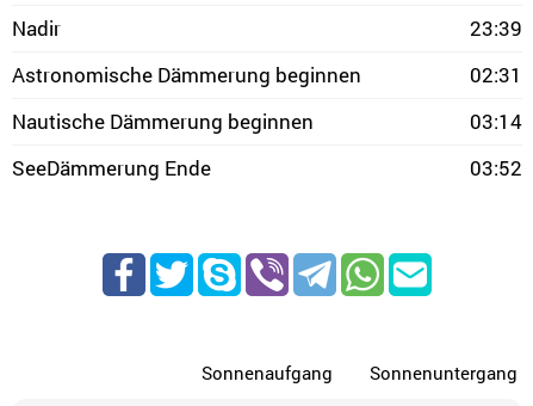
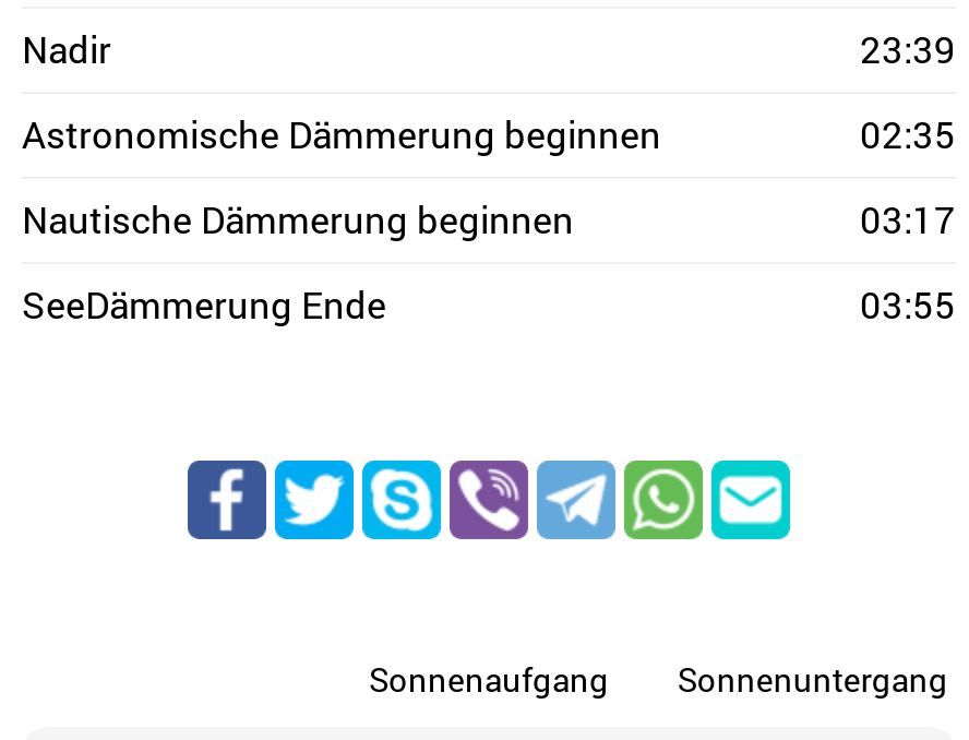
[470,61,522,88] 02:31 -> [860,109,956,159] 02:35
[470,107,522,135] 03:14 -> [860,194,956,244] 03:17
[470,154,522,182] 03:52 -> [860,279,956,330] 03:55

